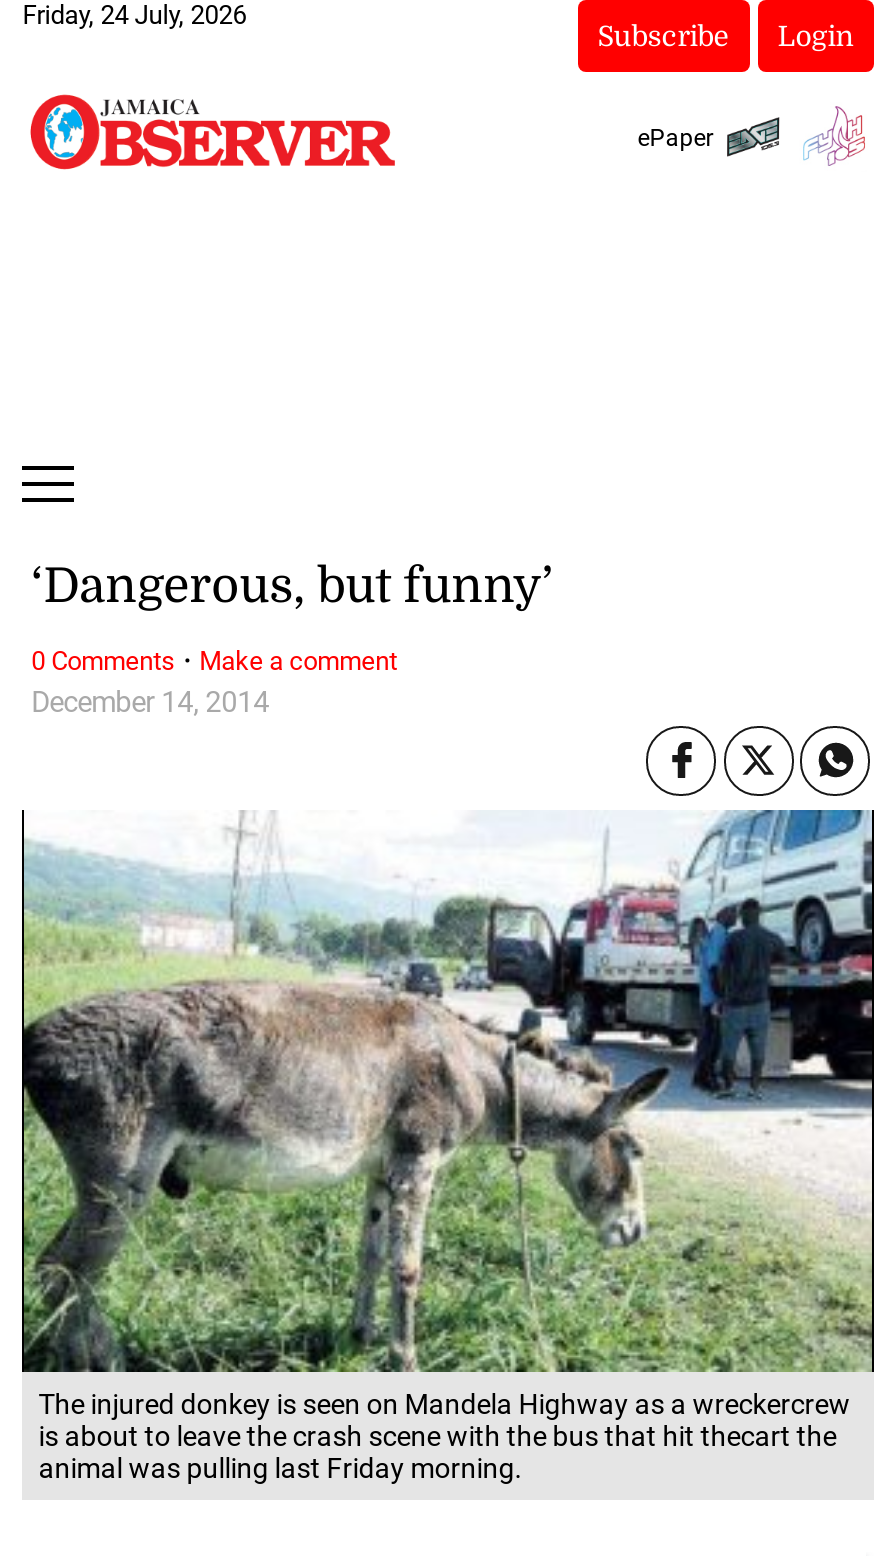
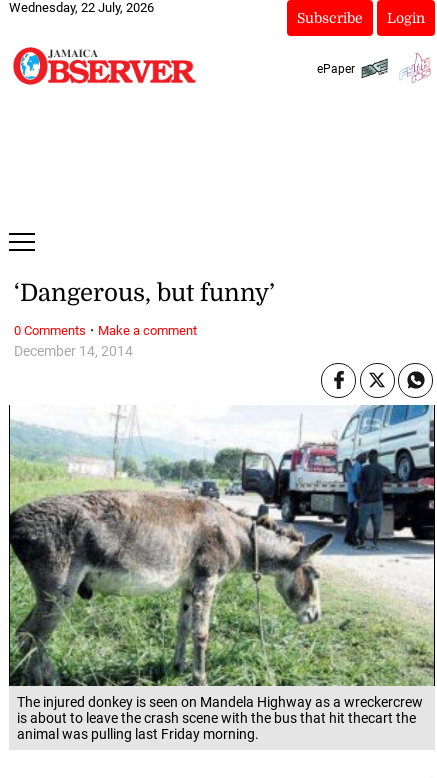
[22,0,246,30] Friday, 24 July, 2026 -> [9,0,154,15] Wednesday, 22 July, 2026

